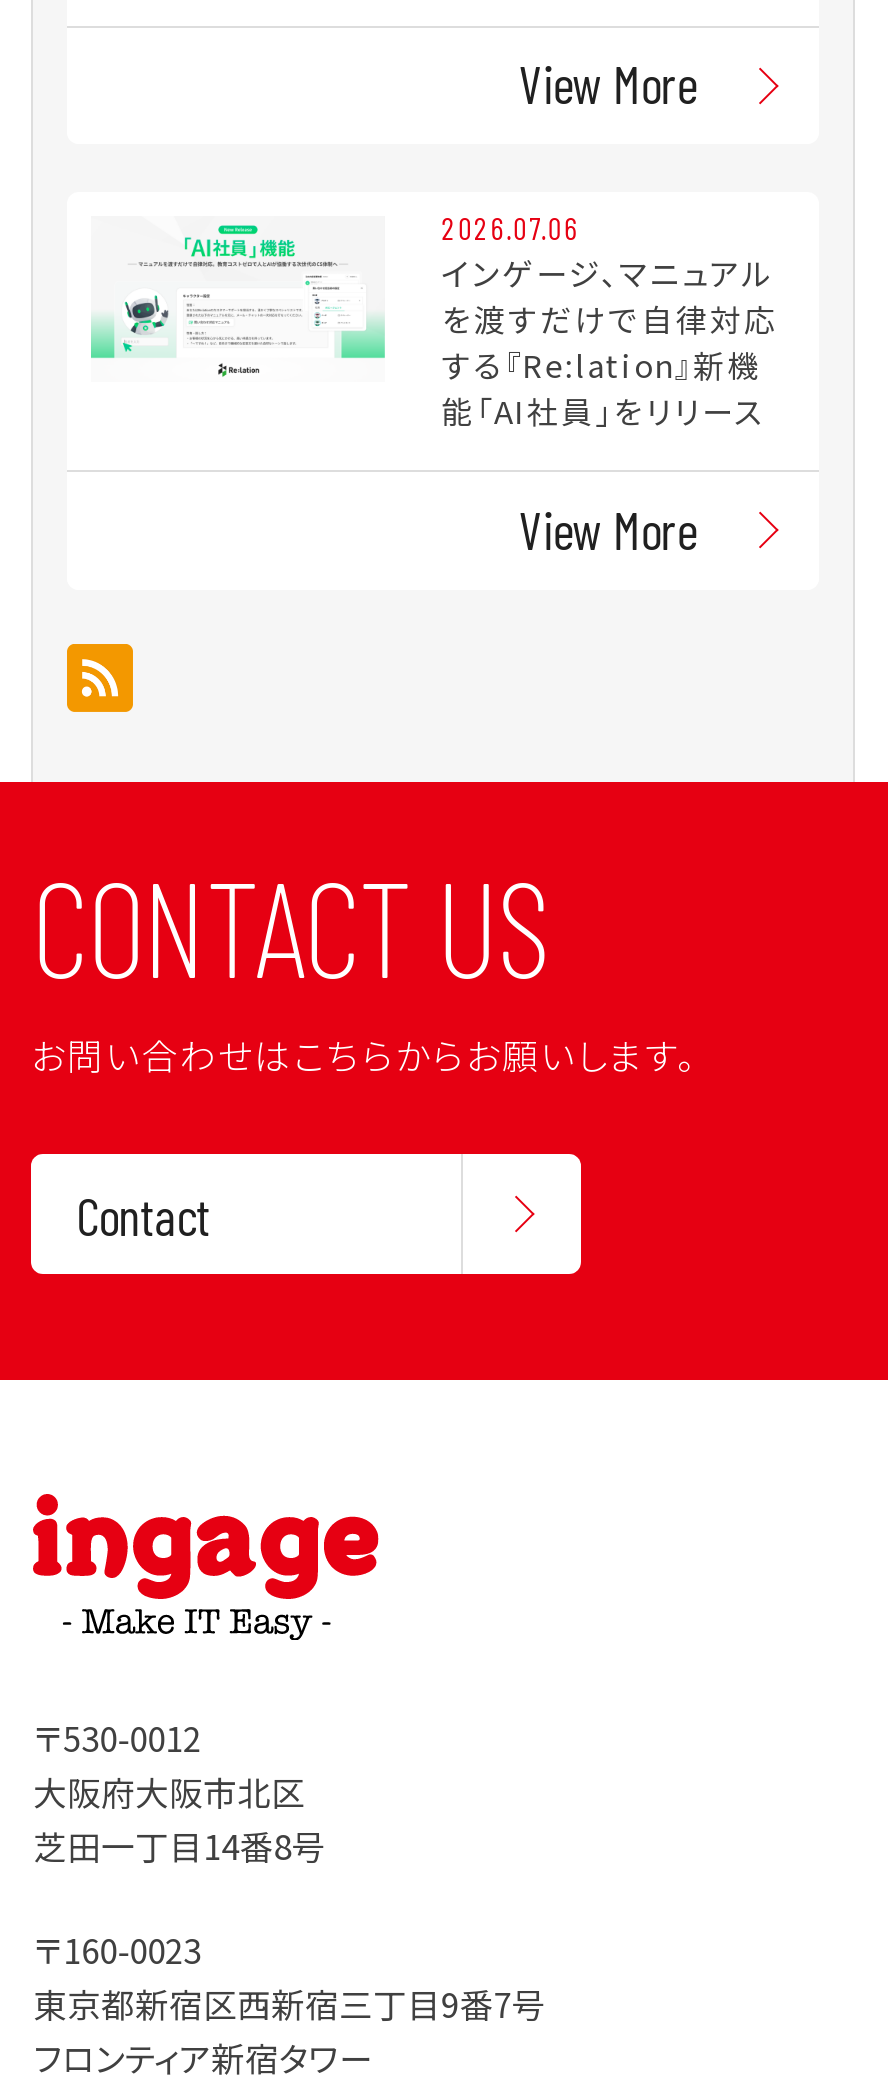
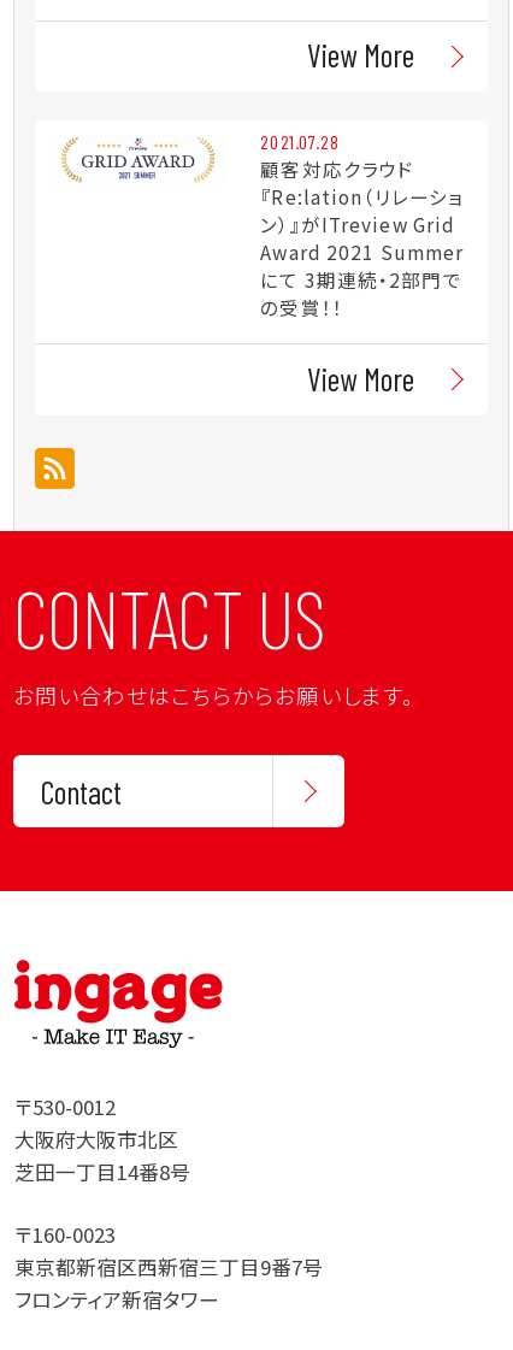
[89,208,778,432] [image] | 2026.07.06 | インゲージ、マニュアル | を渡すだけで自律対応 | する『Re:lation』新機 | 能「AI社員」をリリース -> [61,130,464,321] [image] | 2021.07.28 | 顧客対応クラウド | 『Re:lation（リレーショ | ン）』がITreview Grid | Award 2021 Summer | にて 3期連続・2部門で | の受賞！！

